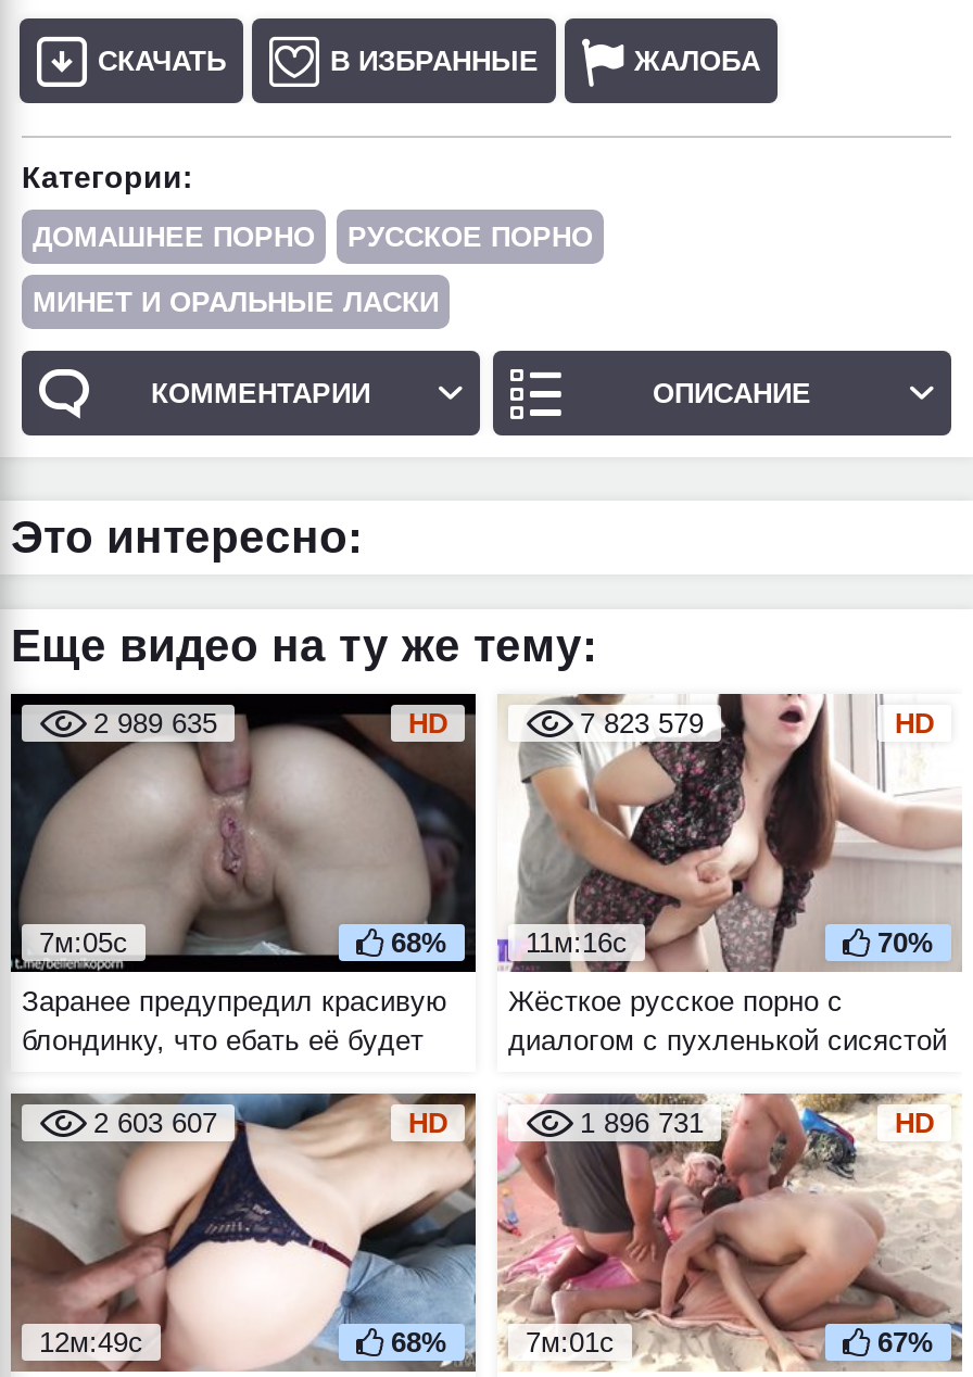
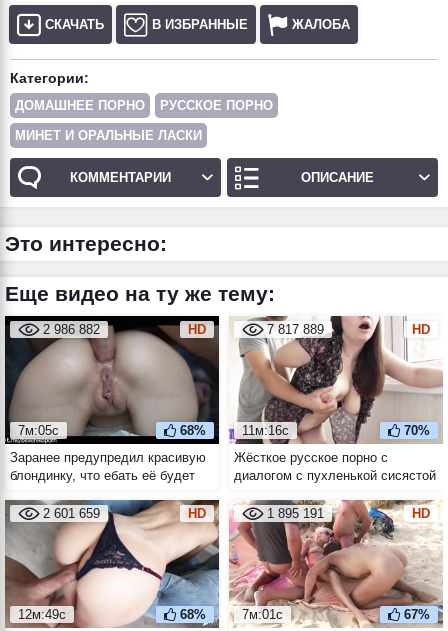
[93,706,217,739] 2 989 635 -> [43,322,100,337] 2 986 882
[580,706,704,739] 7 823 579 -> [267,322,324,337] 7 817 889
[93,1107,217,1139] 2 603 607 -> [43,506,100,521] 2 601 659
[580,1107,704,1139] 1 896 731 -> [267,506,324,521] 1 895 191

